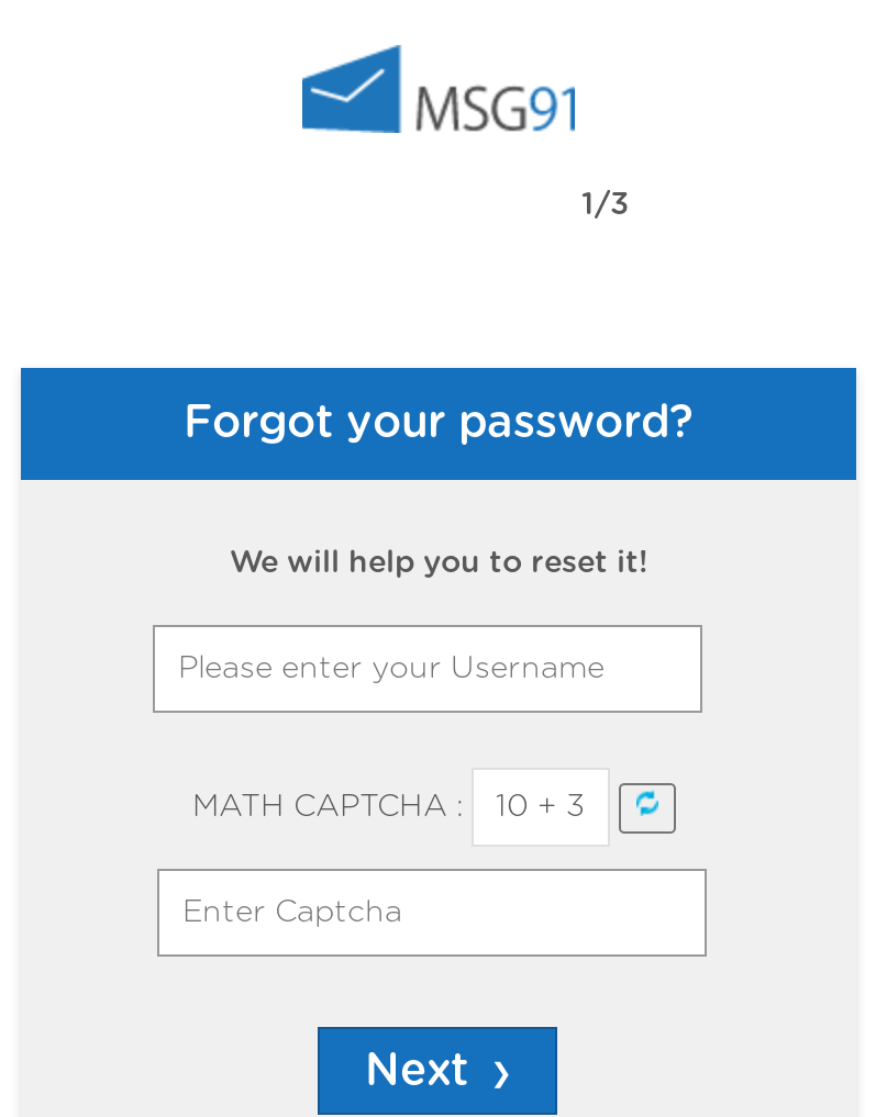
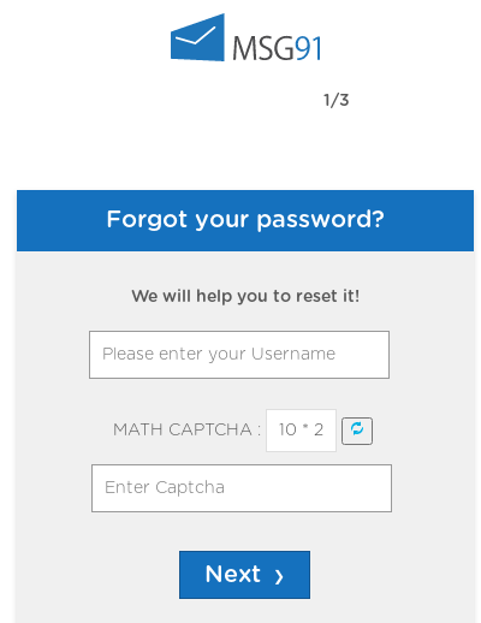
[192,793,586,824] MATH CAPTCHA : 10 + 3 -> [113,423,323,440] MATH CAPTCHA : 10 * 2

